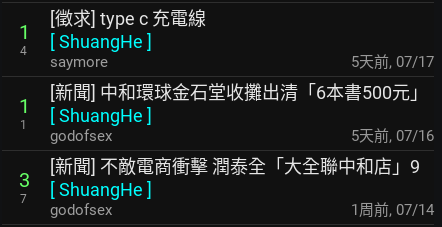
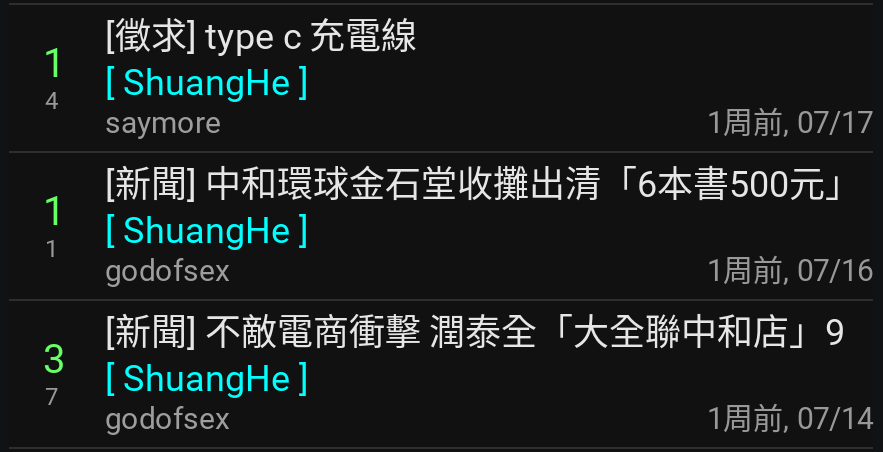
[351,53,434,71] 5天前, 07/17 -> [707,105,873,141] 1周前, 07/17
[351,127,434,145] 5天前, 07/16 -> [707,253,873,289] 1周前, 07/16

